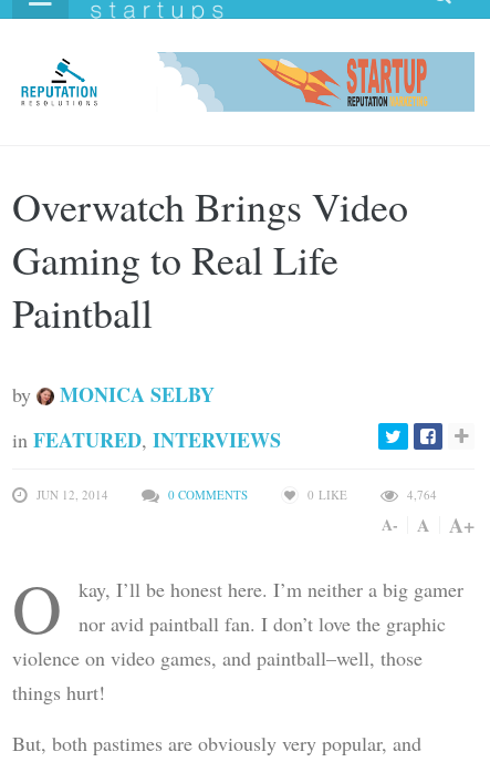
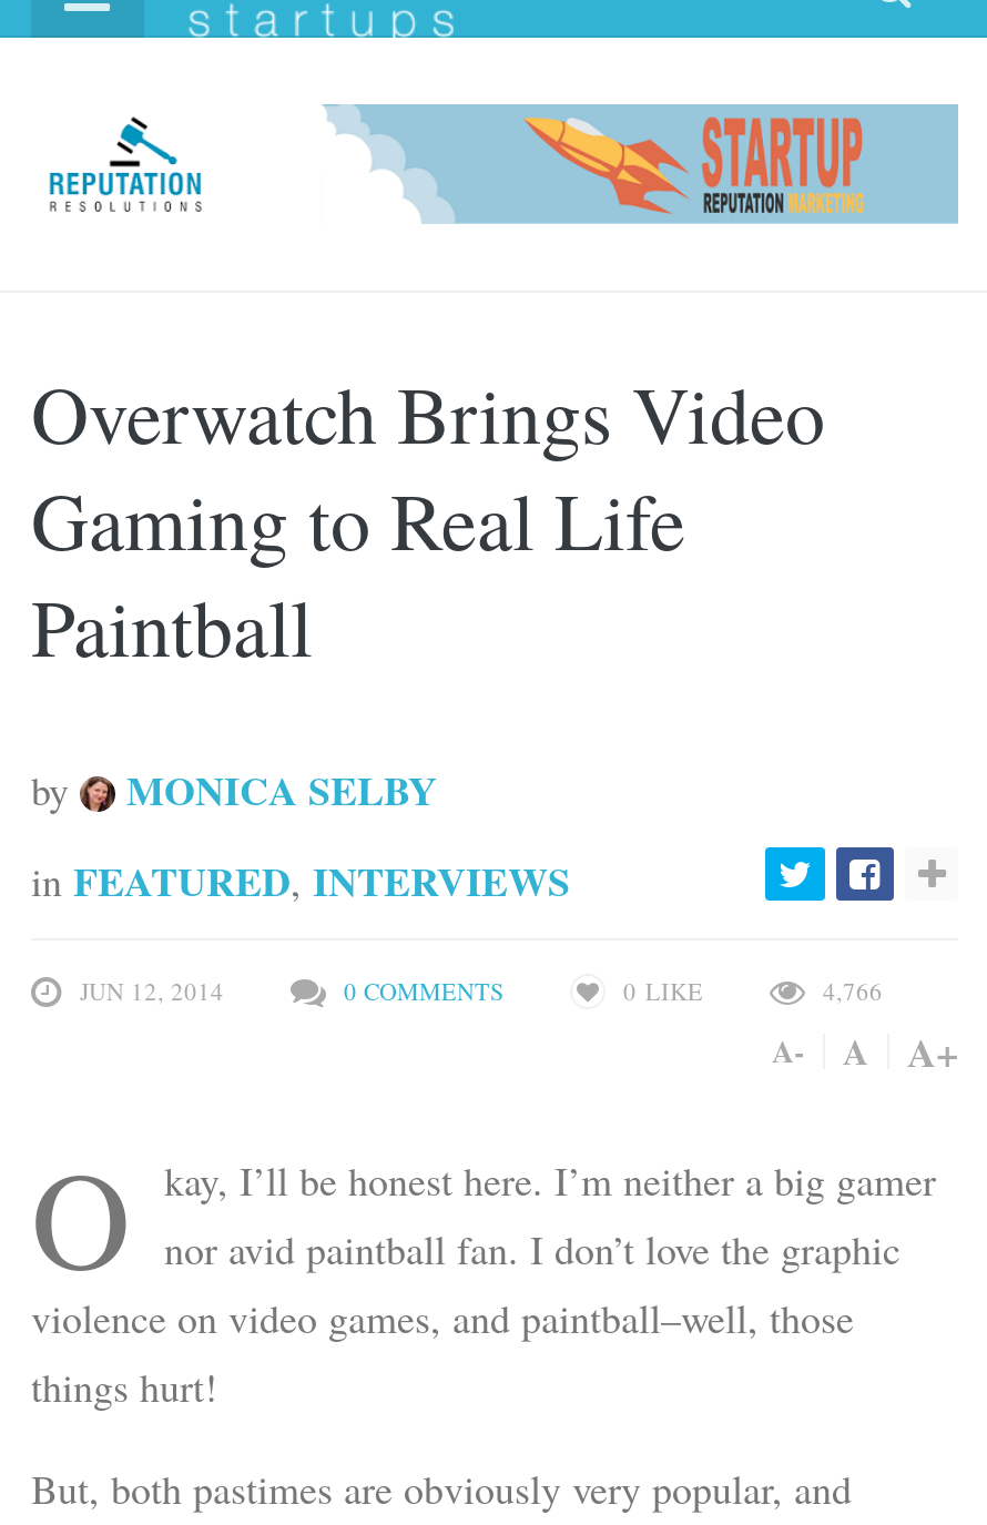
[404,486,437,502] 4,764 -> [816,973,883,1006] 4,766

